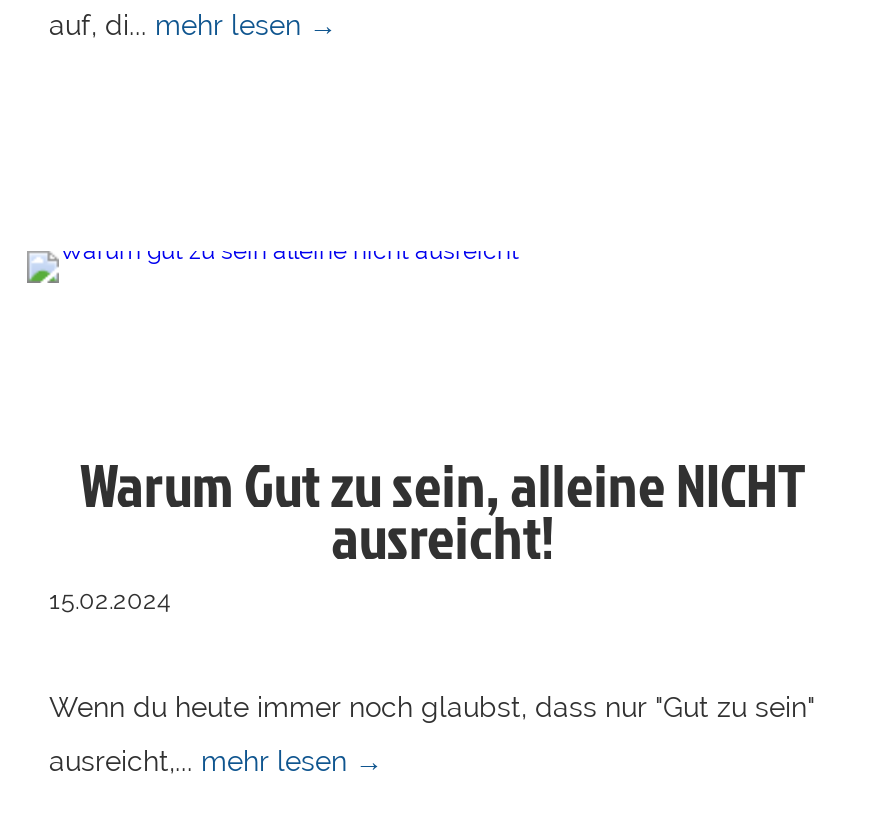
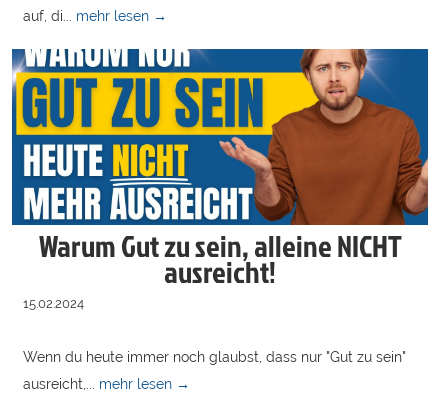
none -> [11,48,429,226] [image]

